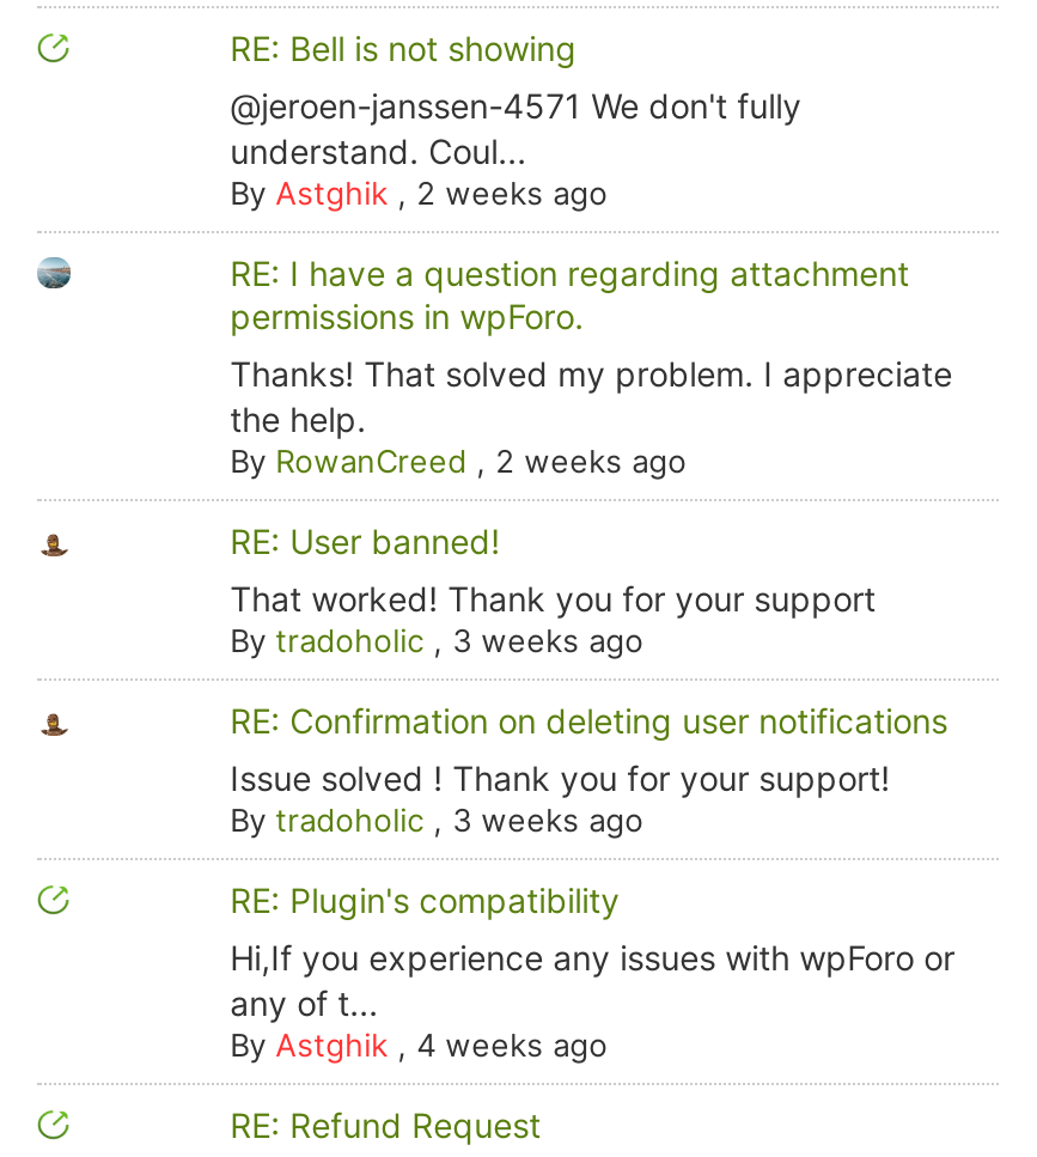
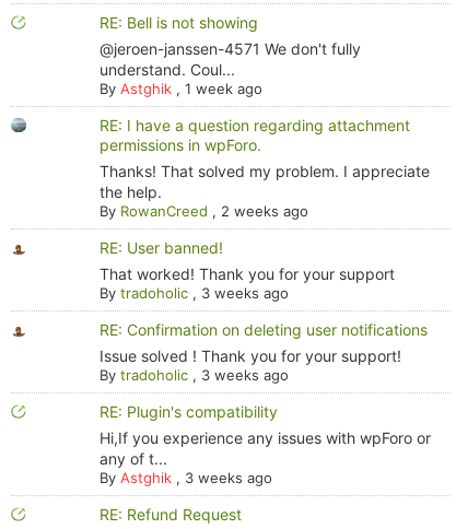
[230,173,608,212] By Astghik, 2 weeks ago -> [99,80,262,97] By Astghik, 1 week ago
[230,1025,608,1064] By Astghik, 4 weeks ago -> [99,469,272,486] By Astghik, 3 weeks ago

